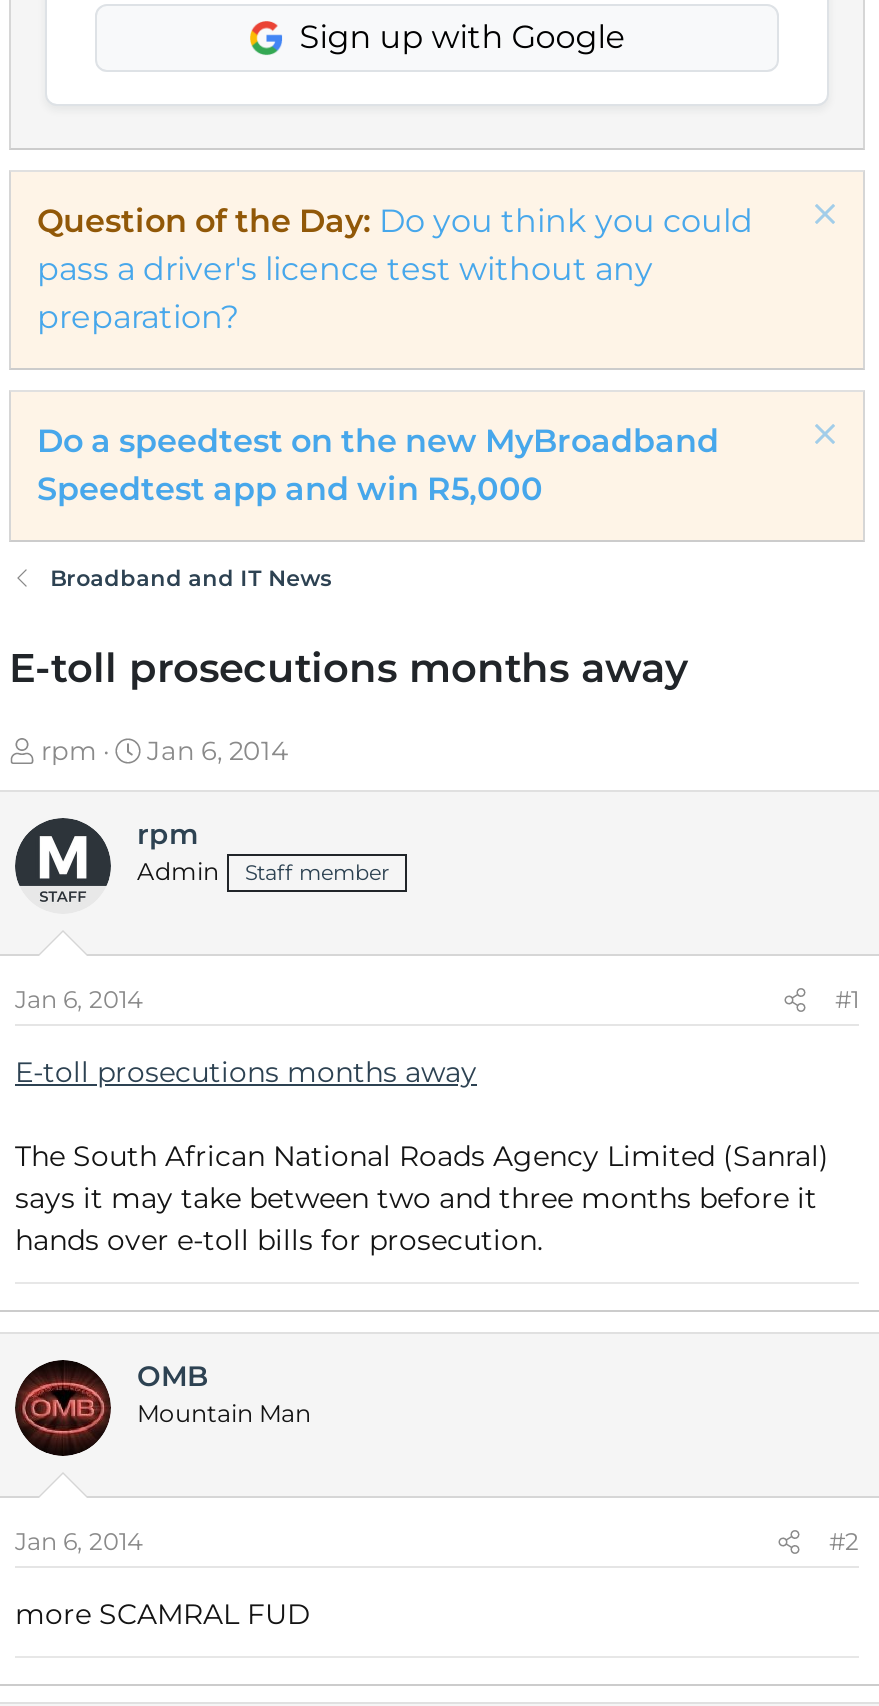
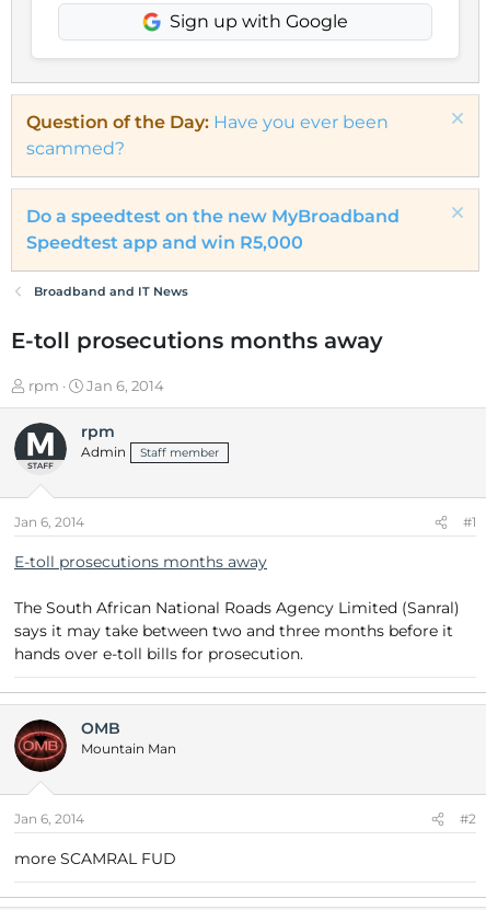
[37,202,753,336] Question of the Day: Do you think you could | pass a driver's licence test without any | preparation? -> [26,112,389,159] Question of the Day: Have you ever been | scammed?

